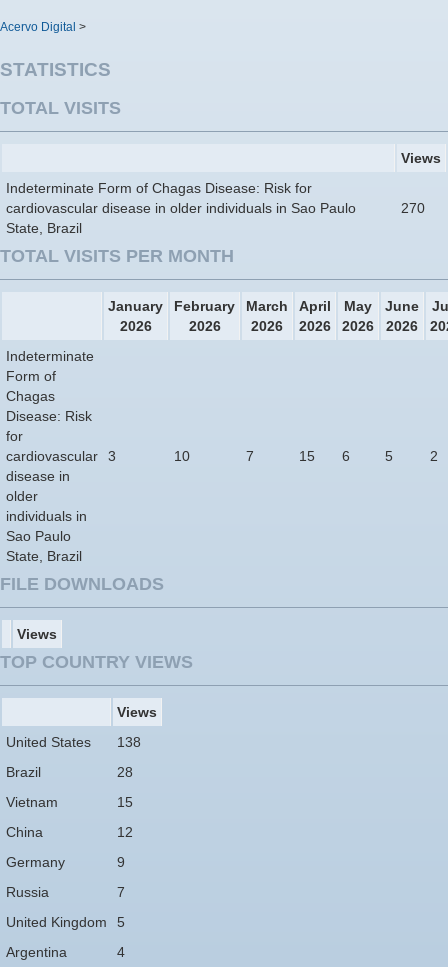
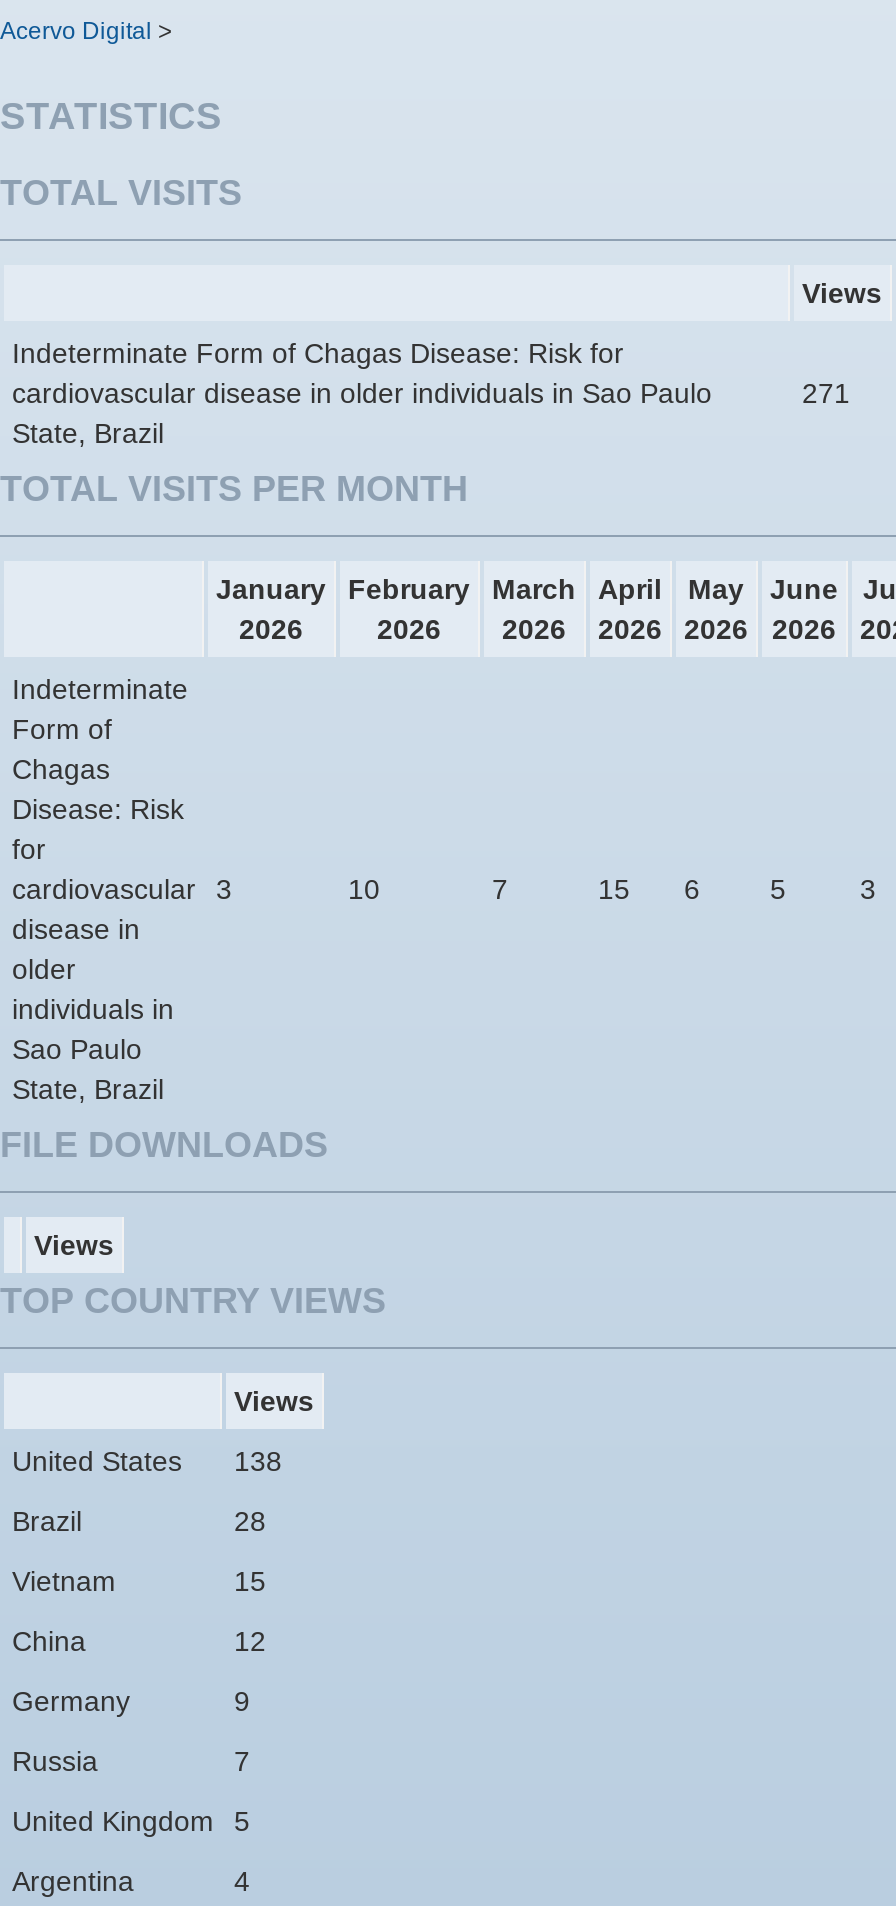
[401,200,425,216] 270 -> [802,376,850,408] 271
[430,448,438,464] 2 -> [860,872,876,904] 3

